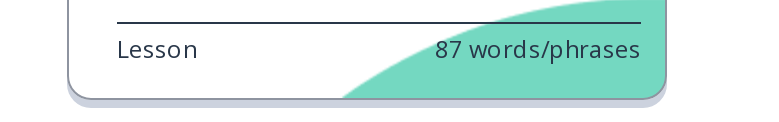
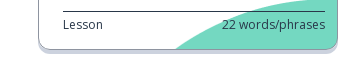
[435,32,641,66] 87 words/phrases -> [222,16,325,33] 22 words/phrases

